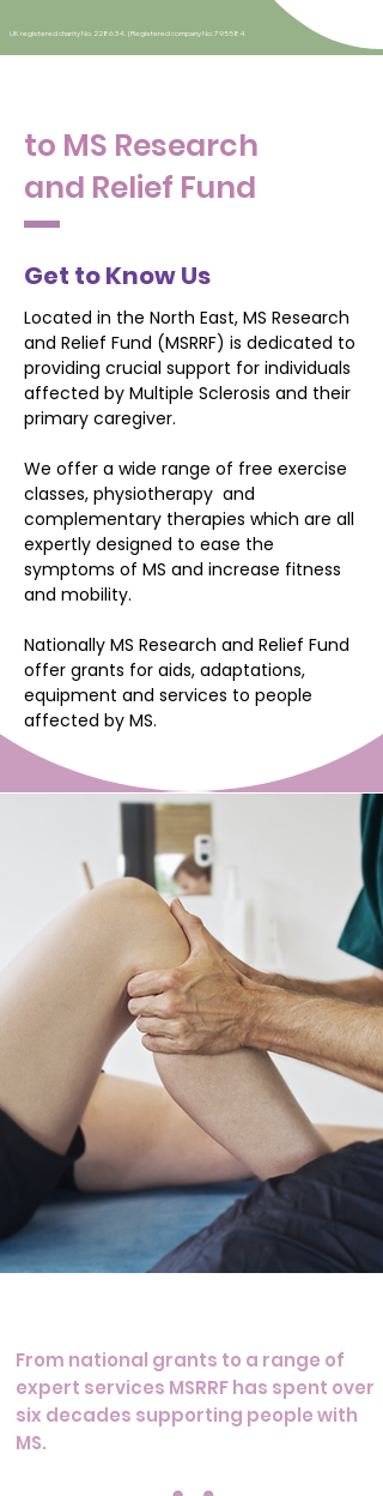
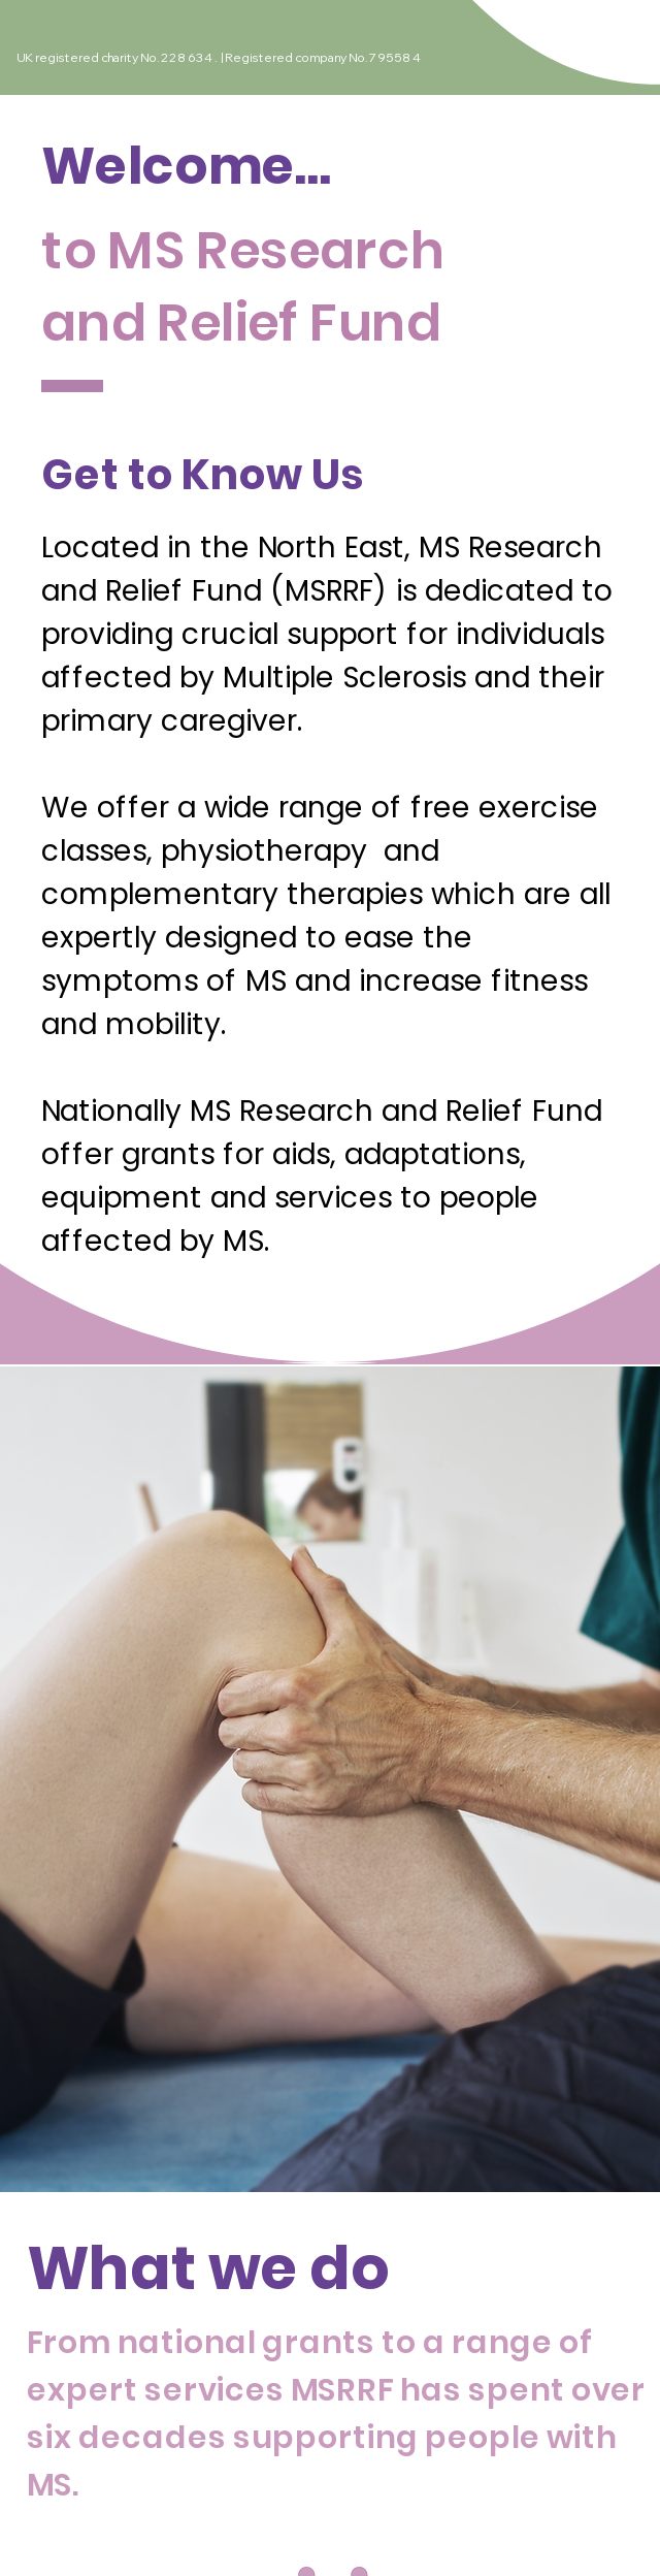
none -> [41,130,332,202] Welcome...
none -> [27,2227,390,2310] What we do

